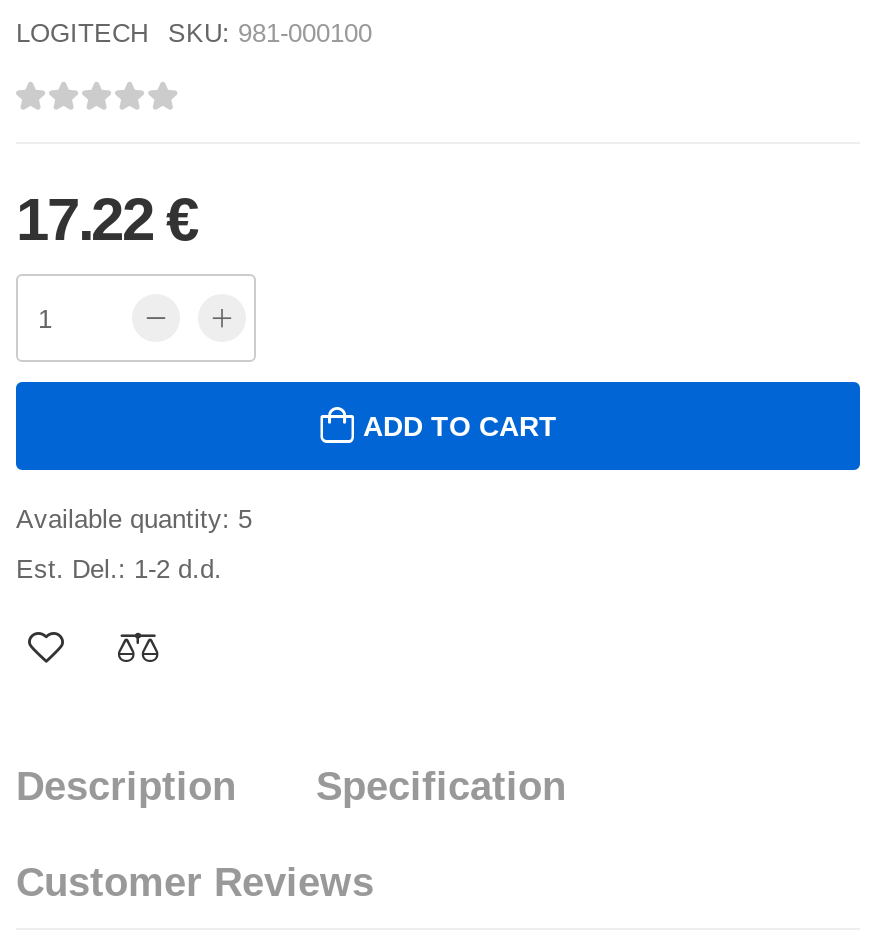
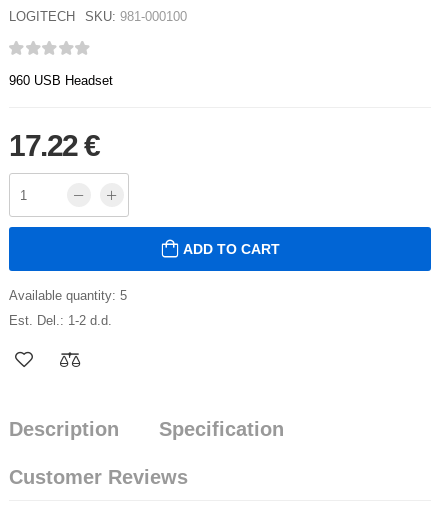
none -> [9,73,113,88] 960 USB Headset

